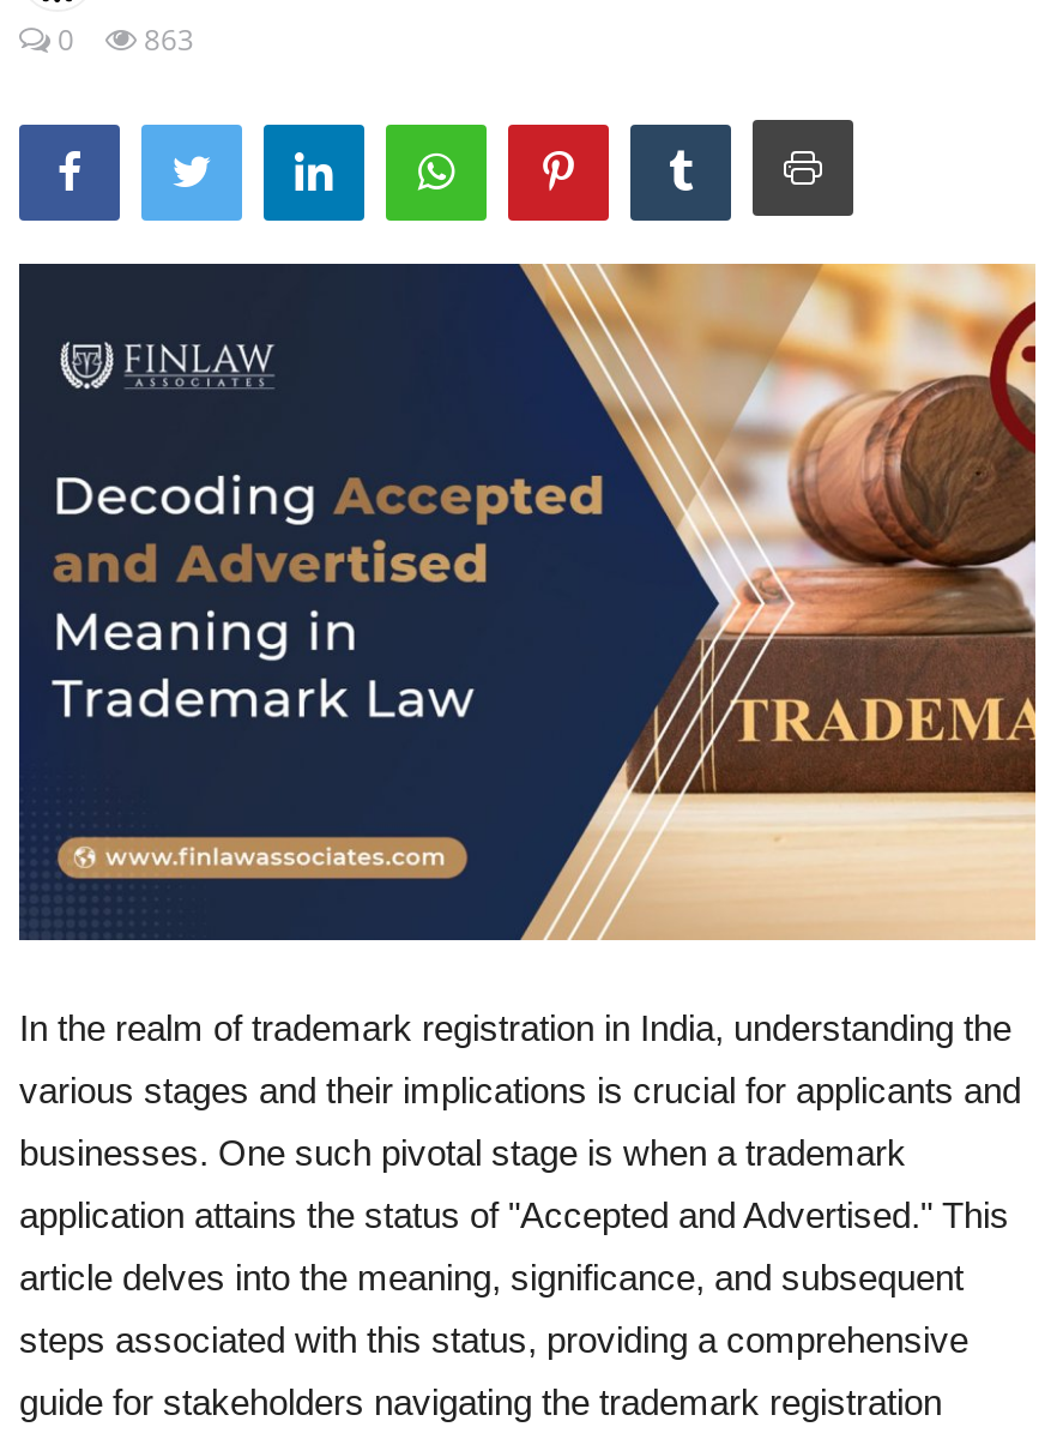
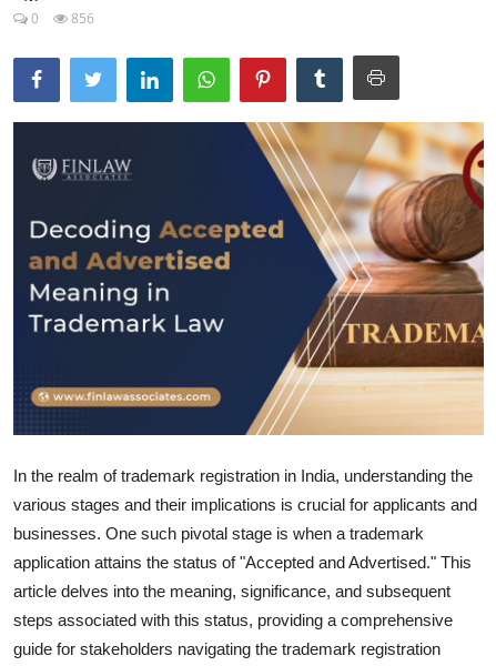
[50,19,194,60] 0 863 -> [28,9,94,28] 0 856

